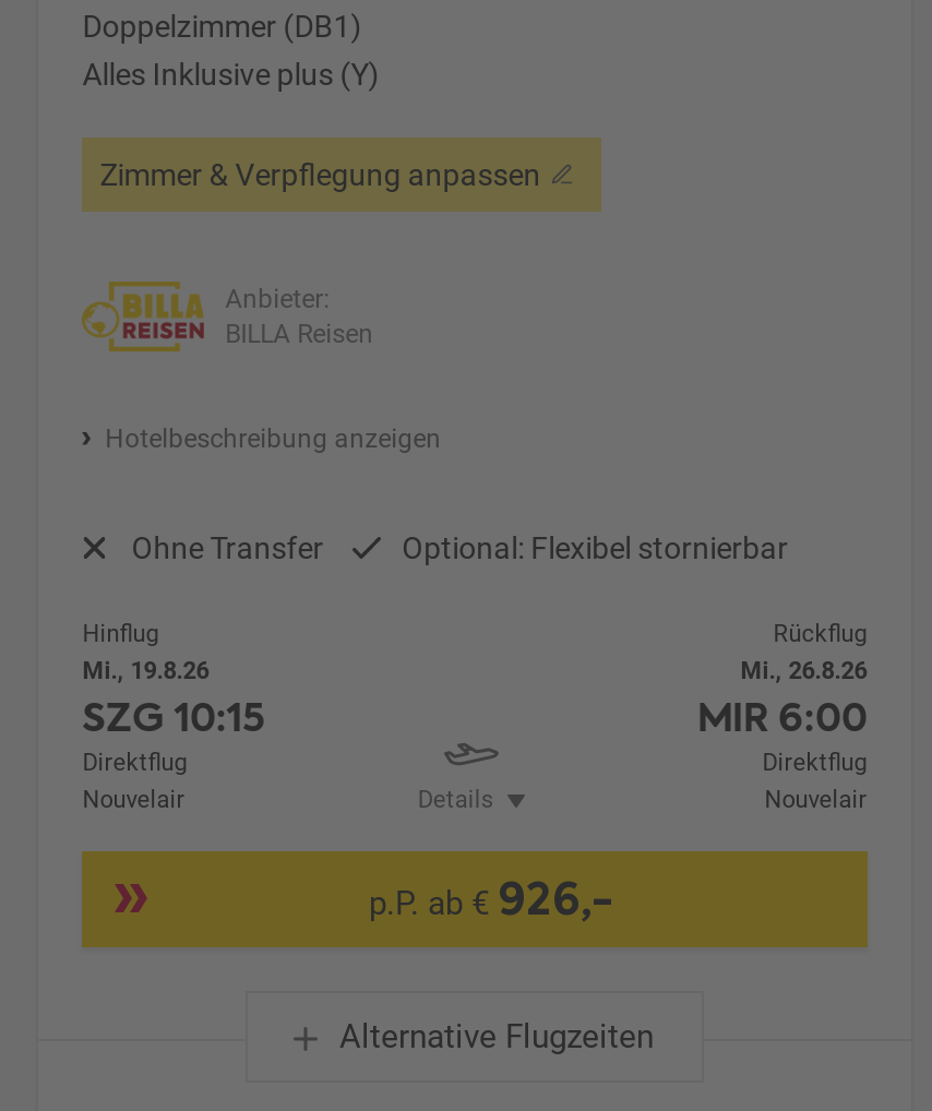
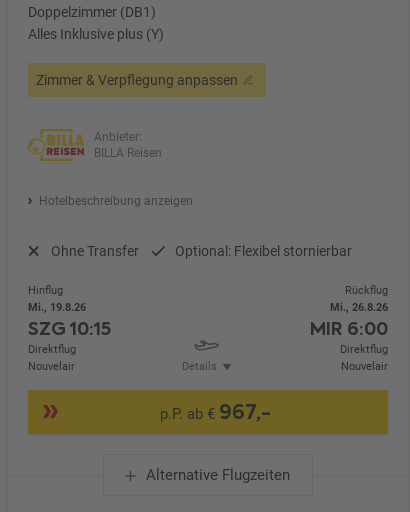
[369,869,613,930] p.P. ab €926,- -> [160,398,271,426] p.P. ab €967,-

